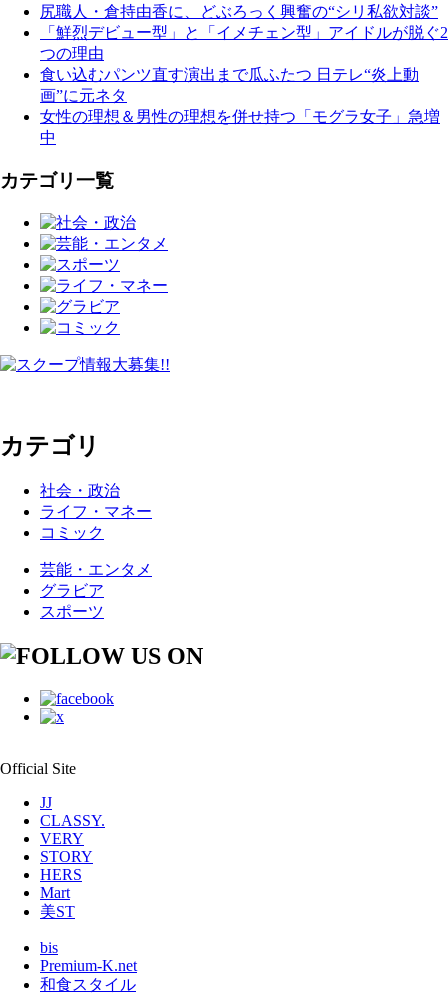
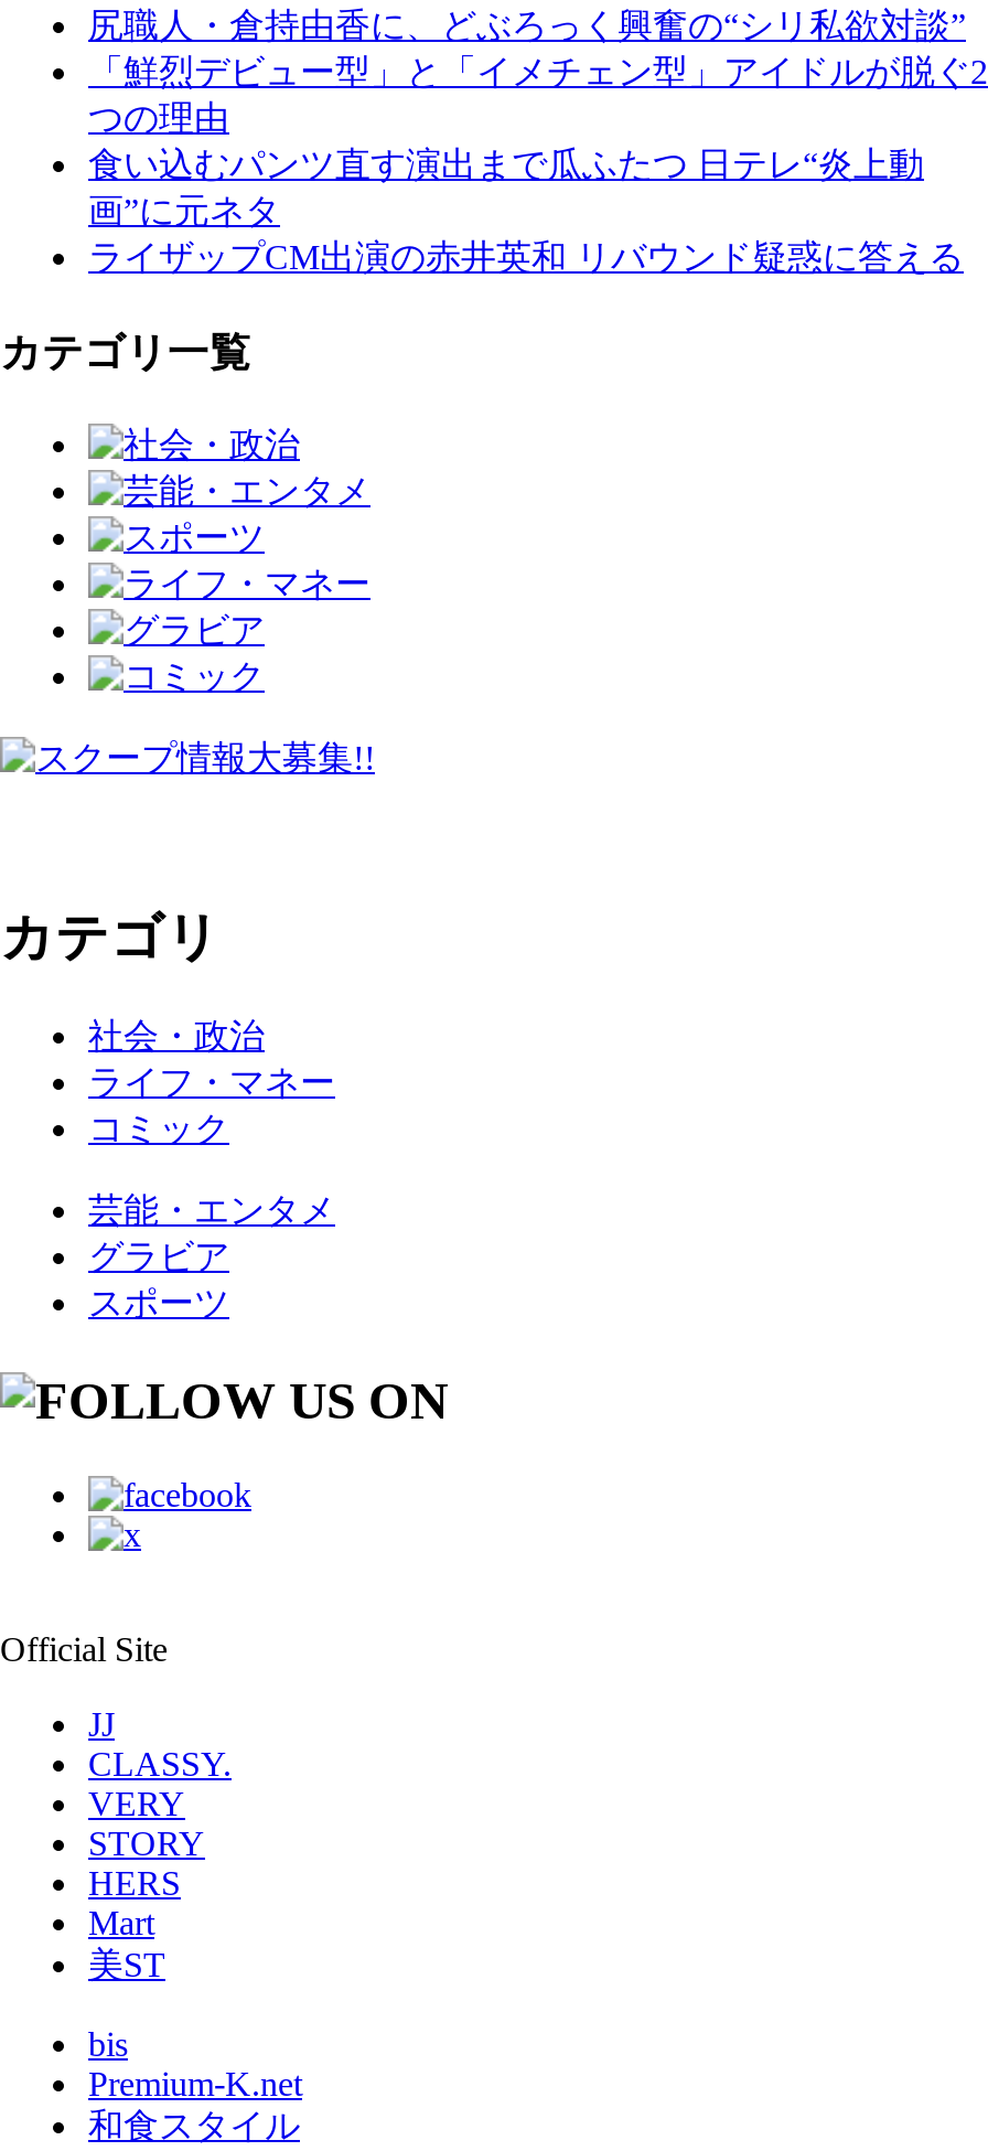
[40,108,440,146] 女性の理想＆男性の理想を併せ持つ「モグラ女子」急増 | 中 -> [88,239,964,276] ライザップCM出演の赤井英和 リバウンド疑惑に答える

